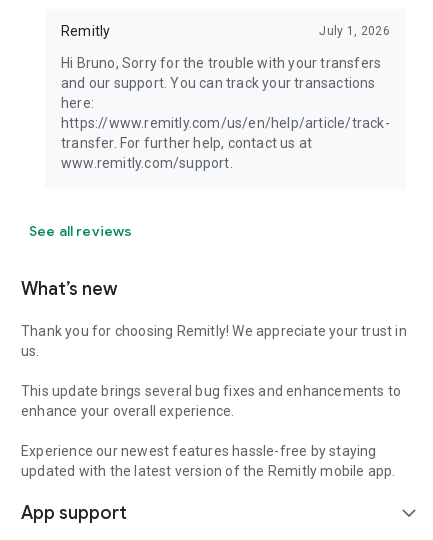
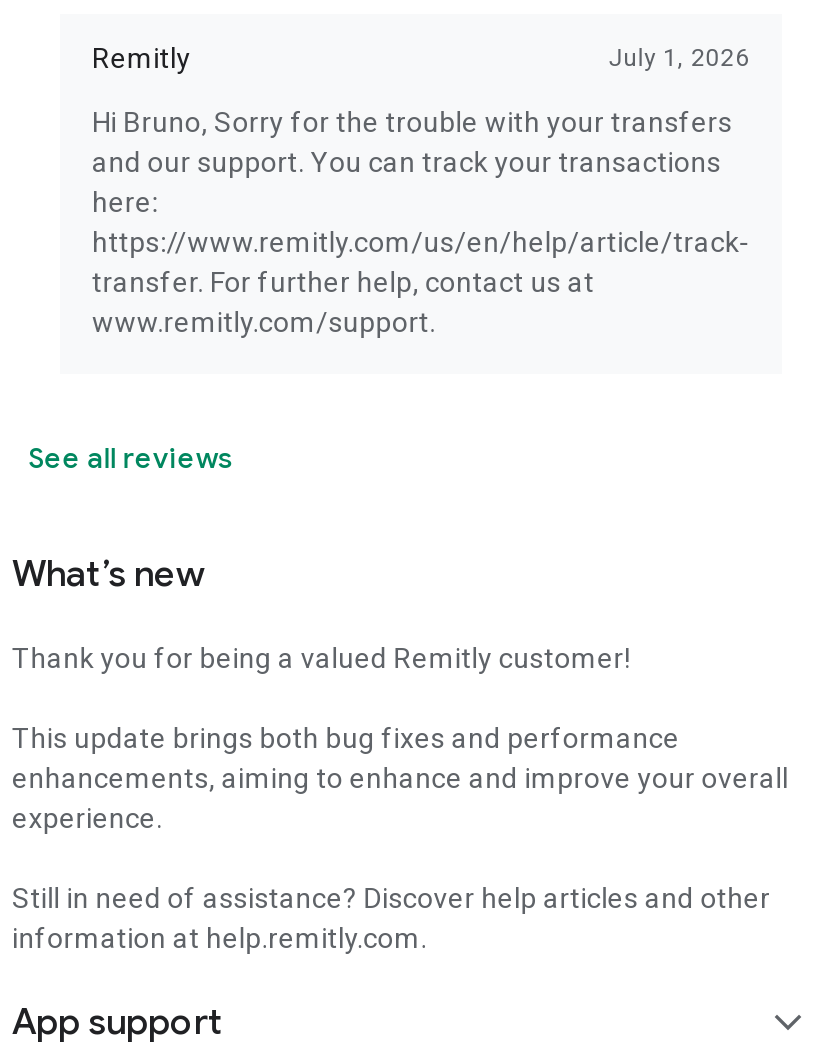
[21,323,407,359] Thank you for choosing Remitly! We appreciate your trust in | us. -> [12,642,630,674] Thank you for being a valued Remitly customer!
[21,383,401,419] This update brings several bug fixes and enhancements to | enhance your overall experience. -> [12,722,788,834] This update brings both bug fixes and performance | enhancements, aiming to enhance and improve your overall | experience.
[21,443,396,479] Experience our newest features hassle-free by staying | updated with the latest version of the Remitly mobile app. -> [12,882,770,954] Still in need of assistance? Discover help articles and other | information at help.remitly.com.

